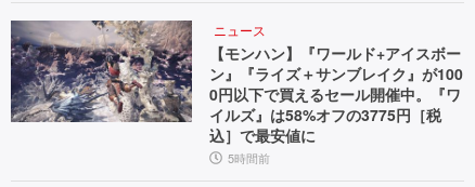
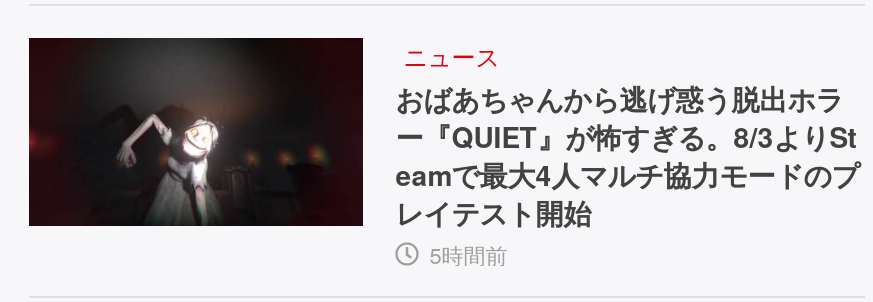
[10,19,463,146] [image] | 【モンハン】『ワールド+アイスボー | ン』『ライズ＋サンブレイク』が100 | 0円以下で買えるセール開催中。『ワ | イルズ』は58%オフの3775円［税 | 込］で最安値に -> [27,36,859,232] [image] | おばあちゃんから逃げ惑う脱出ホラ | ー『QUIET』が怖すぎる。8/3よりSt | eamで最大4人マルチ協力モードのプ | レイテスト開始

